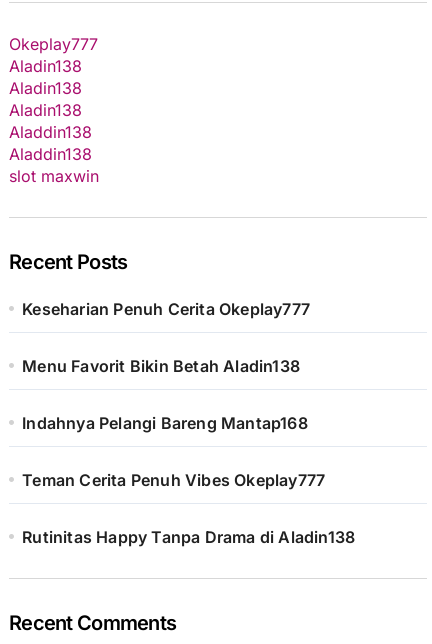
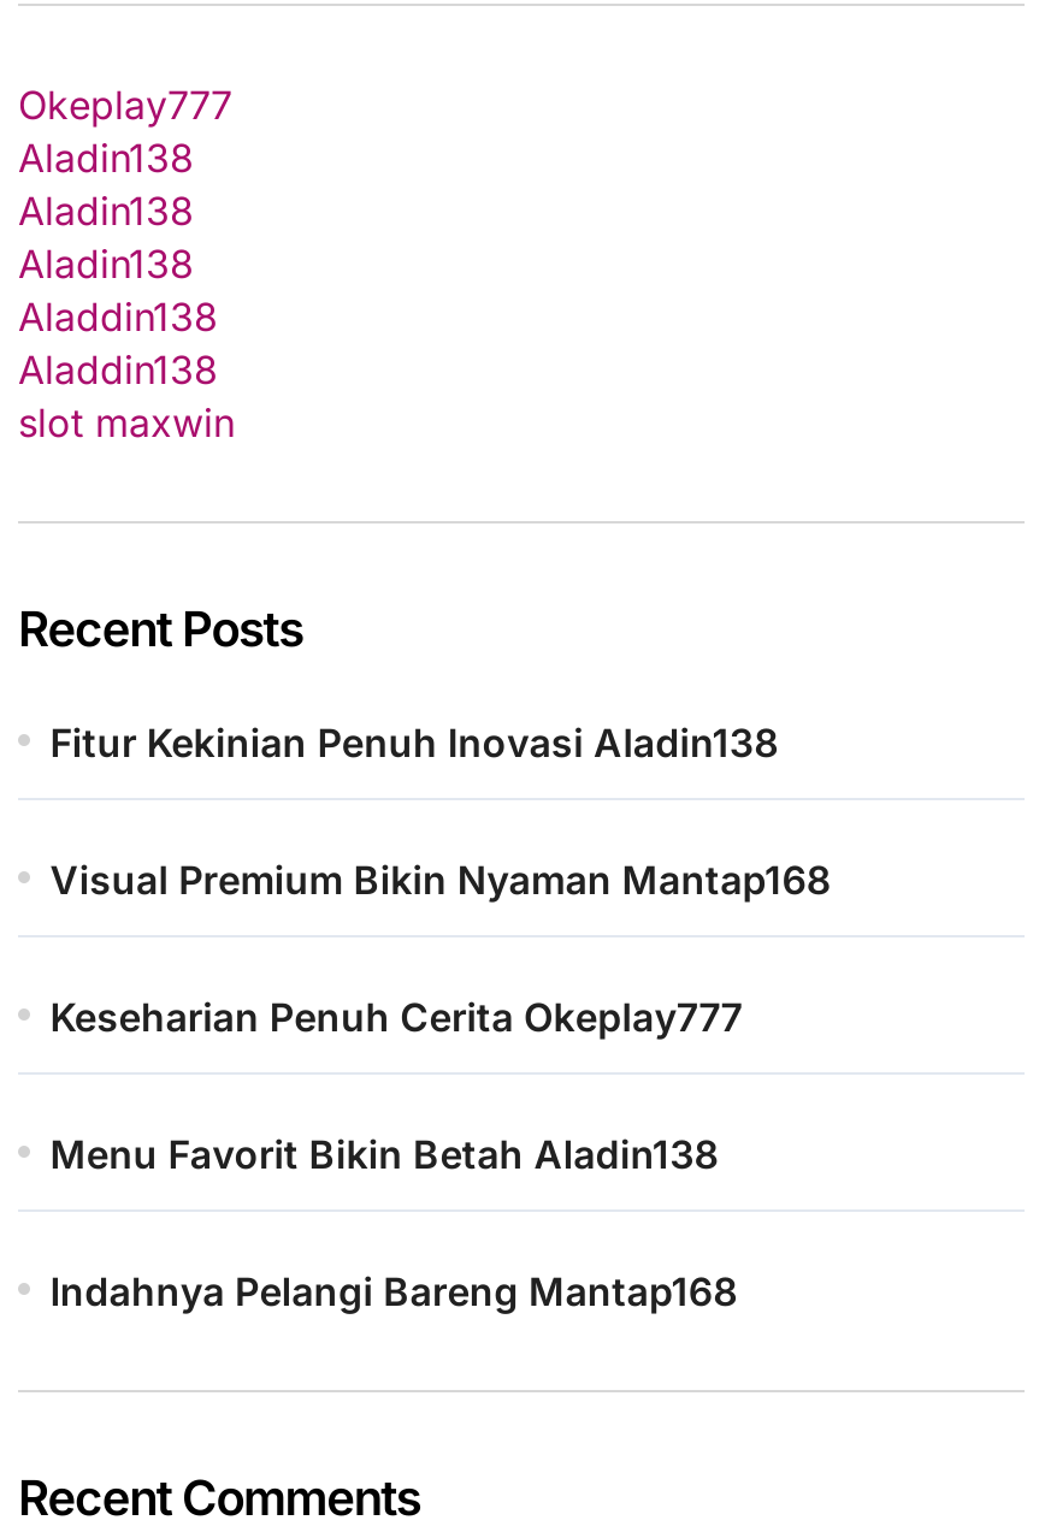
none -> [50,719,831,905] Fitur Kekinian Penuh Inovasi Aladin138 | Visual Premium Bikin Nyaman Mantap168
moved [22,299,310,433] -> [50,994,743,1316]: Keseharian Penuh Cerita Okeplay777 | Menu Favorit Bikin Betah Aladin138 | Indahnya Pelangi Bareng Mantap168
[22,470,355,547] Teman Cerita Penuh Vibes Okeplay777 | Rutinitas Happy Tanpa Drama di Aladin138 -> none

